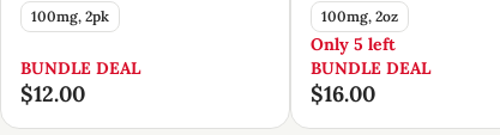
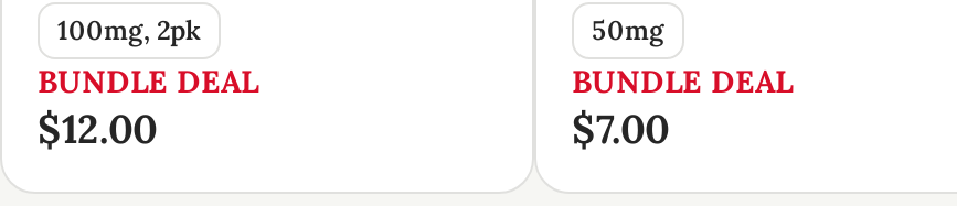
[311,7,398,55] 100mg, 2oz | Only 5 left -> [592,13,664,46] 50mg
[311,80,375,107] $16.00 -> [572,103,669,154] $7.00

